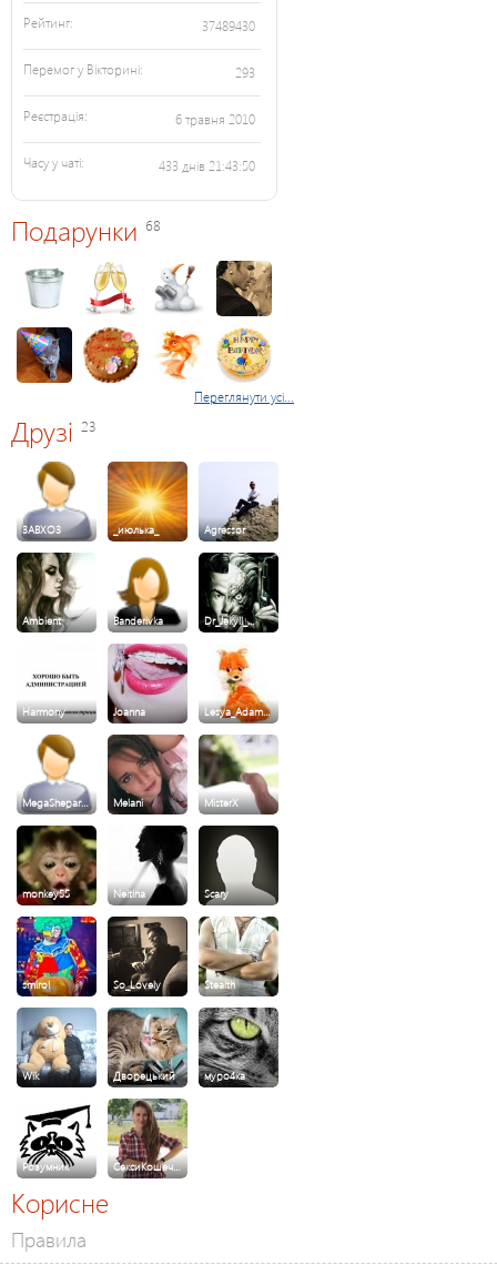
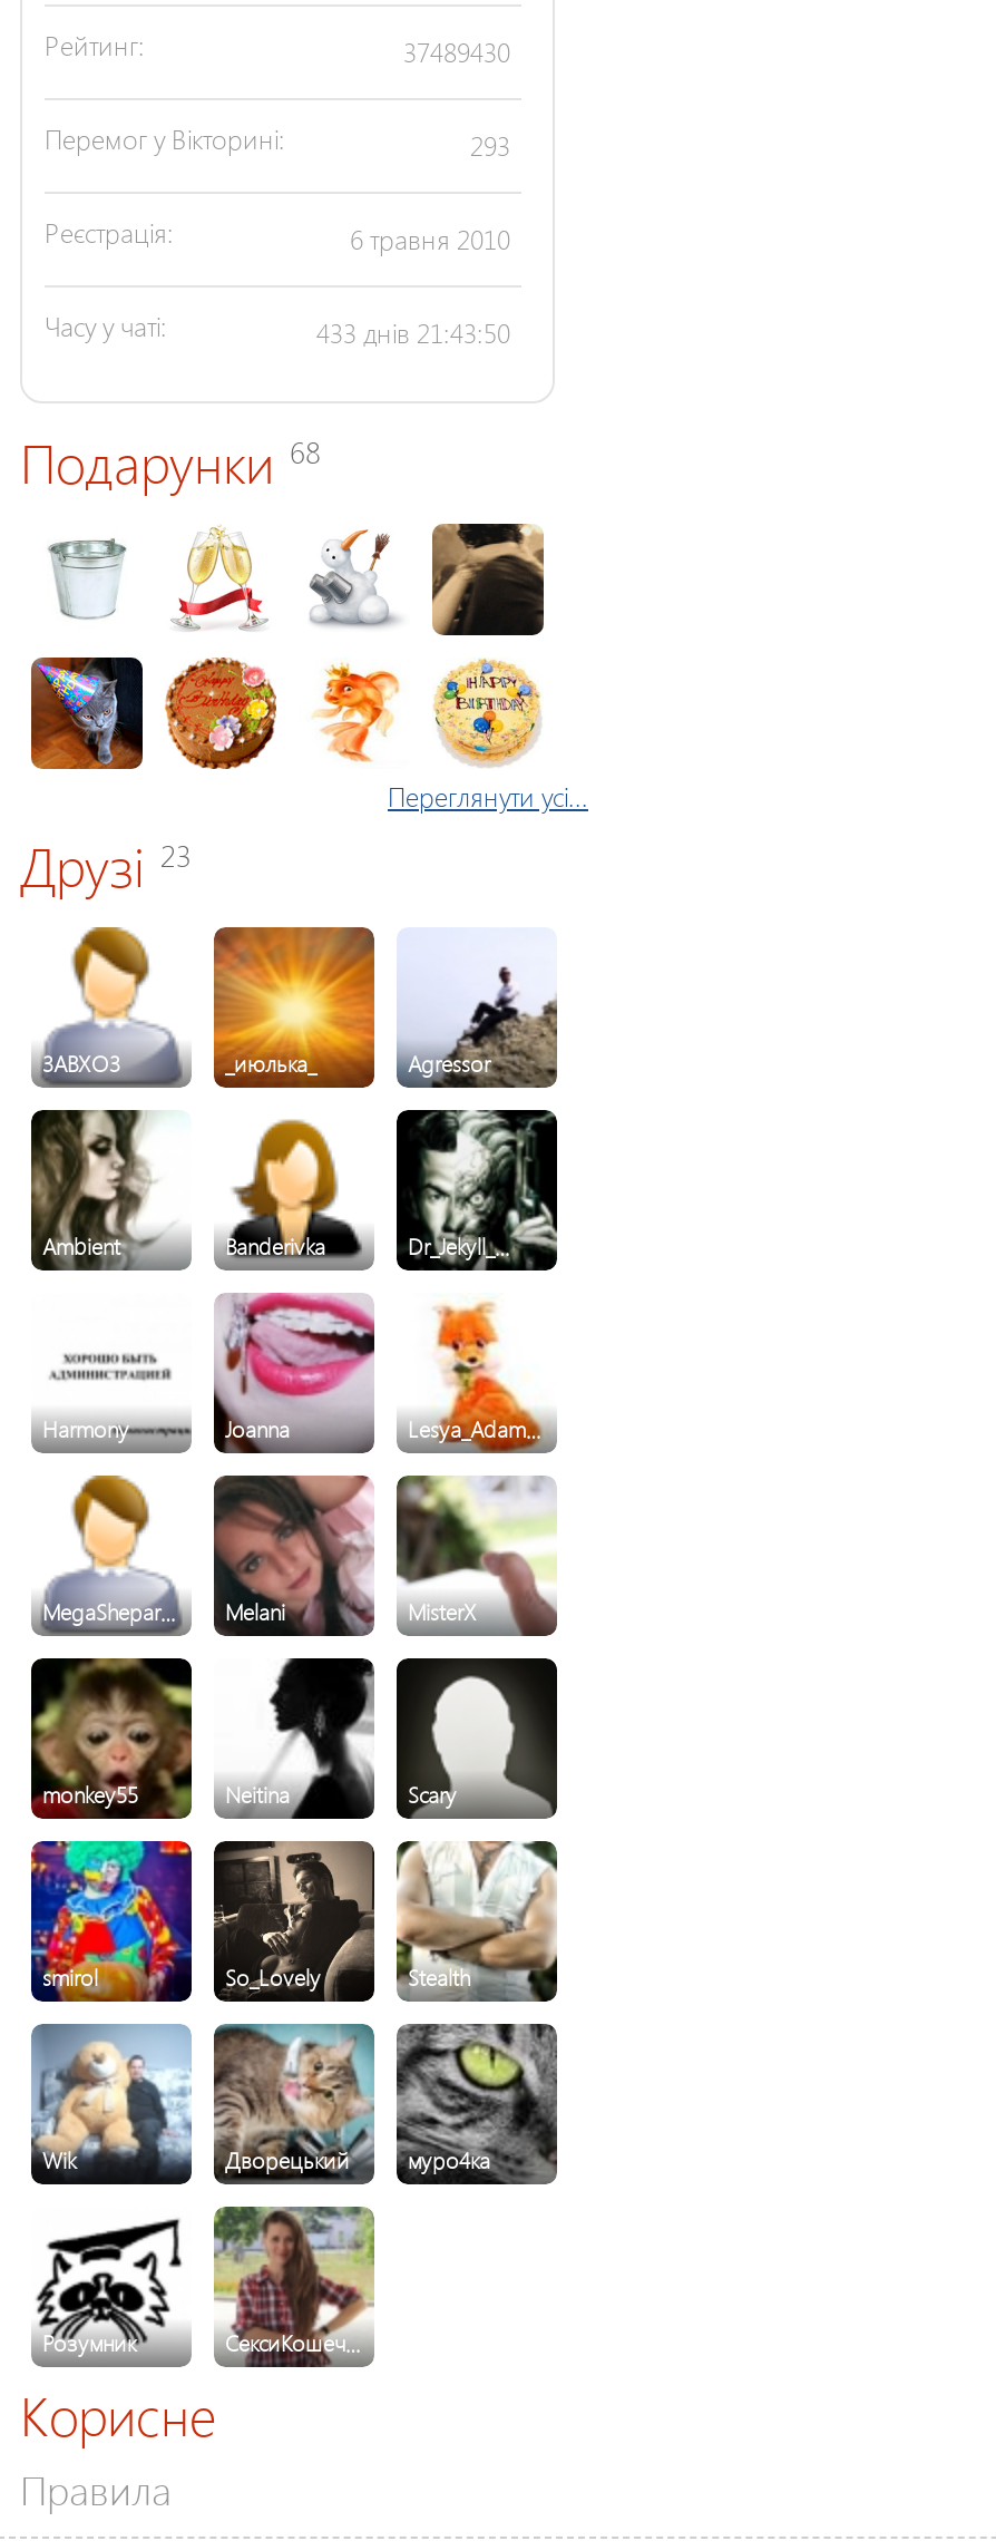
[215,260,273,317] [image] -> [430,522,546,637] [image]

